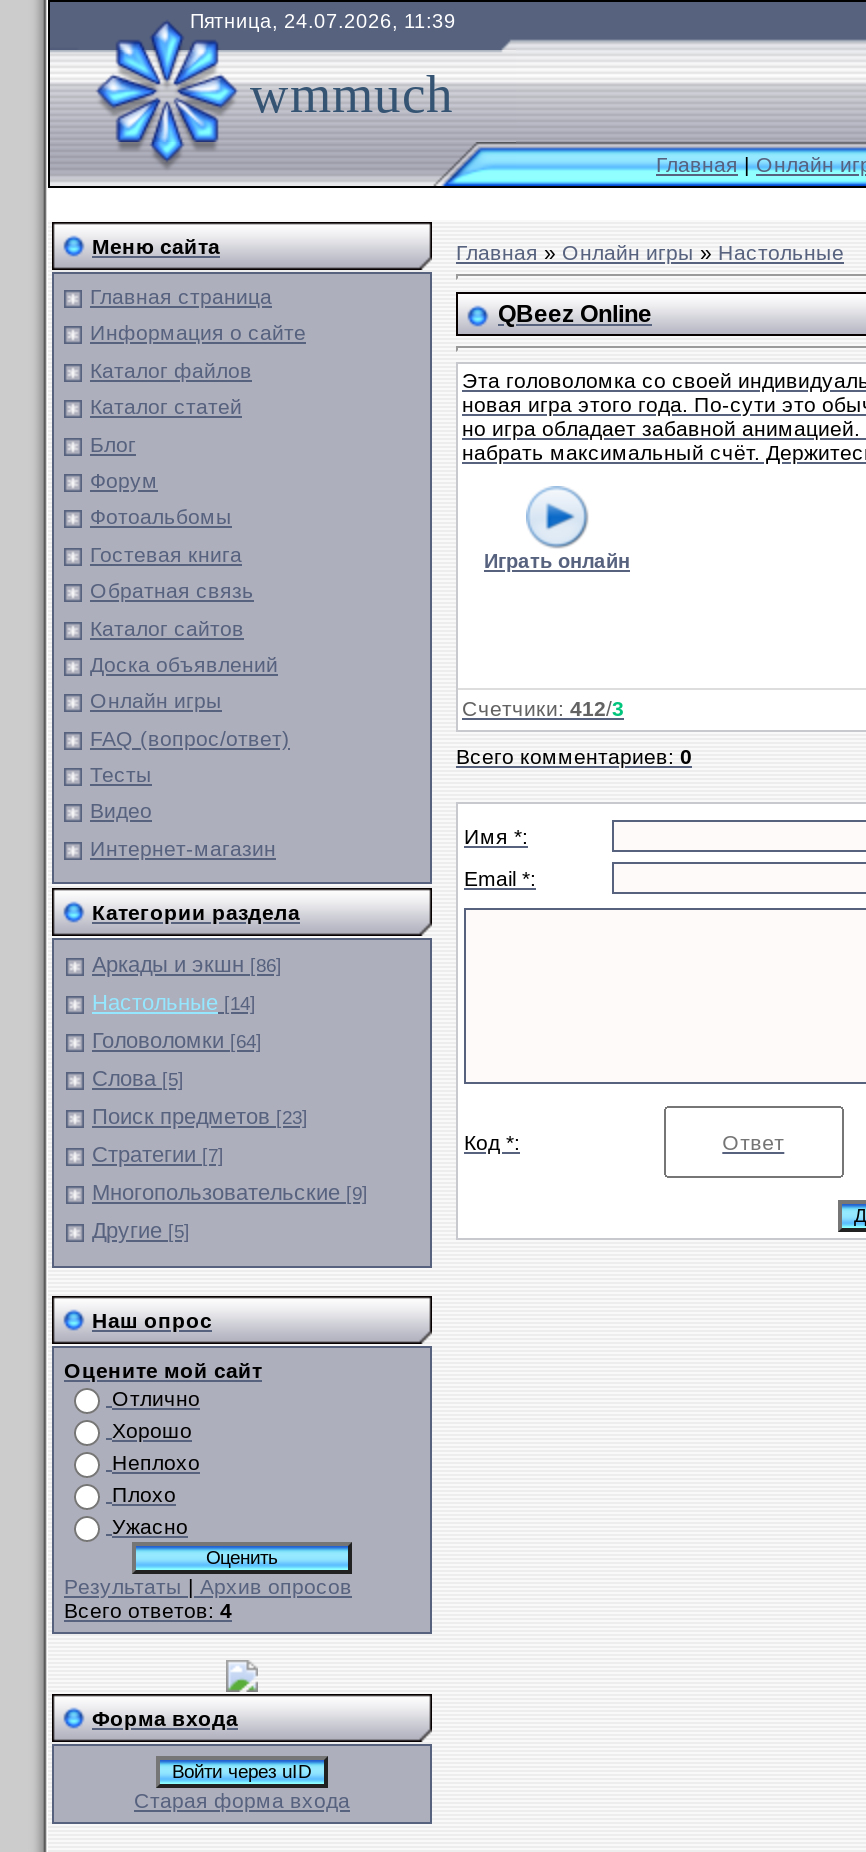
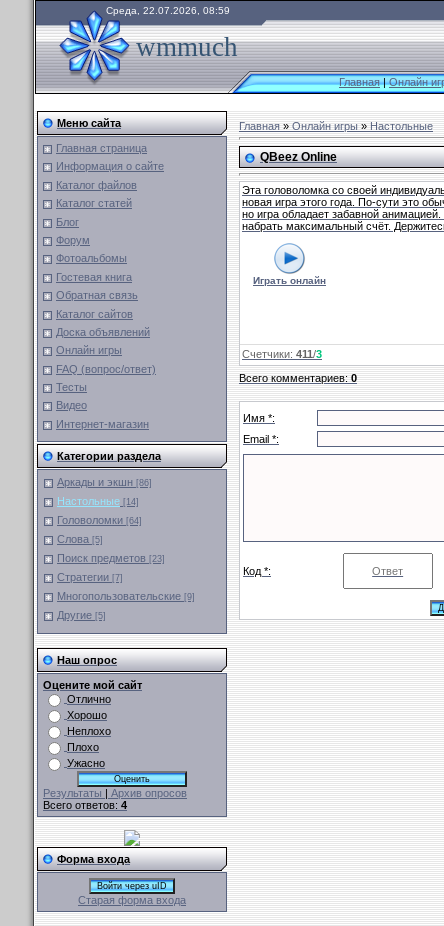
[190,10,456,32] Пятница, 24.07.2026, 11:39 -> [106,5,230,16] Среда, 22.07.2026, 08:59
[462,697,624,721] Счетчики: 412/3 -> [242,348,322,360] Счетчики: 411/3

